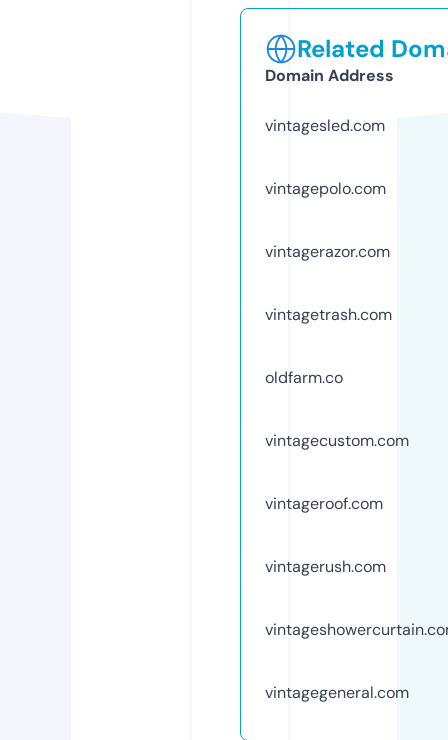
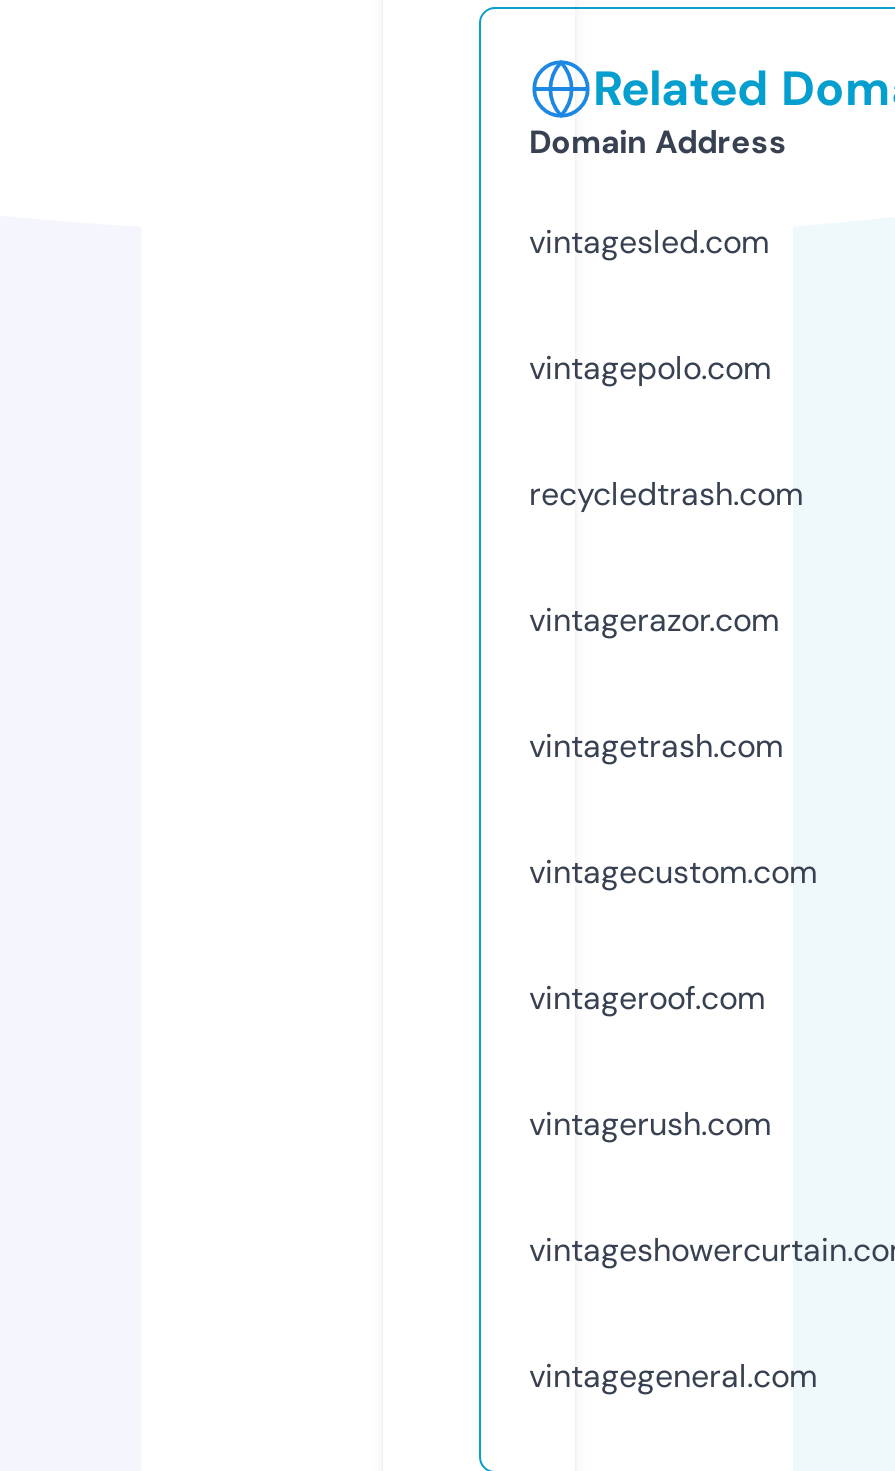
none -> [529,473,803,515] recycledtrash.com
moved [265,241,392,325] -> [529,599,783,767]: vintagerazor.com | vintagetrash.com
[265,367,343,388] oldfarm.co -> none

